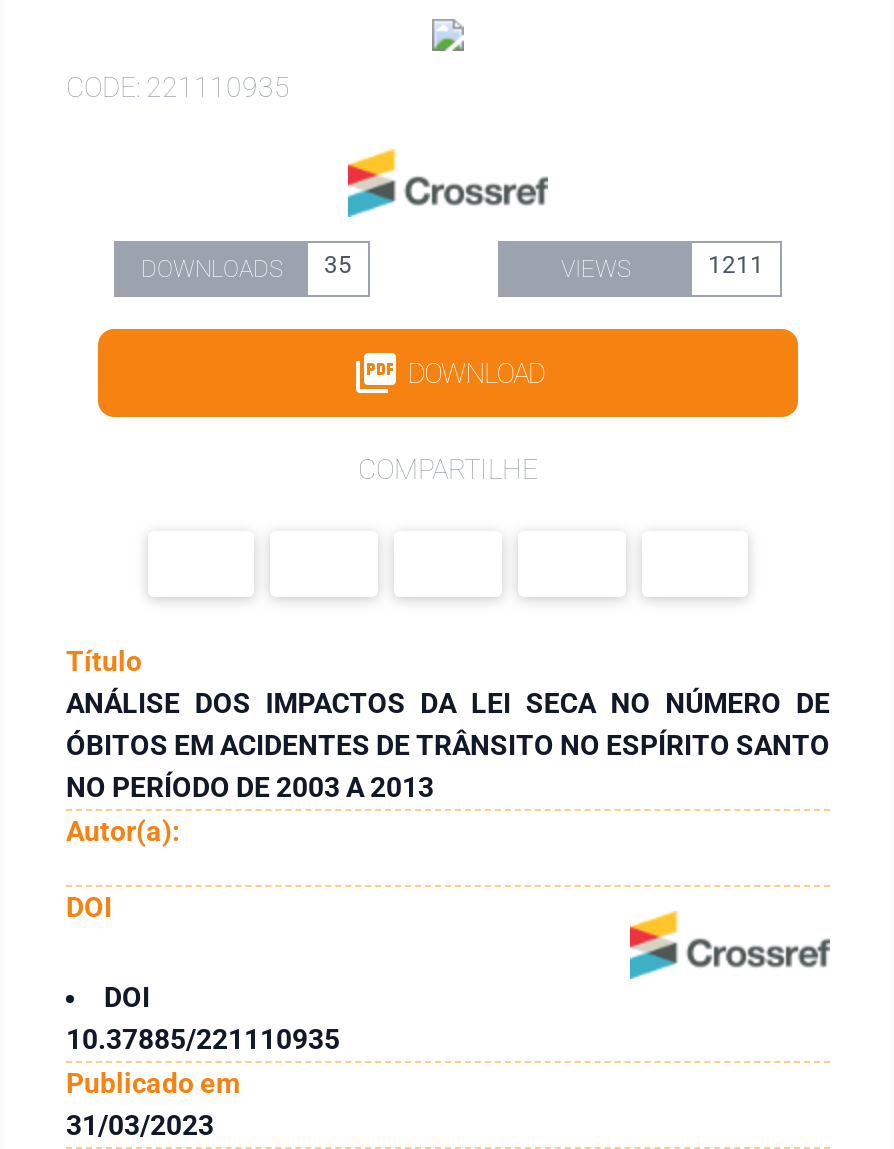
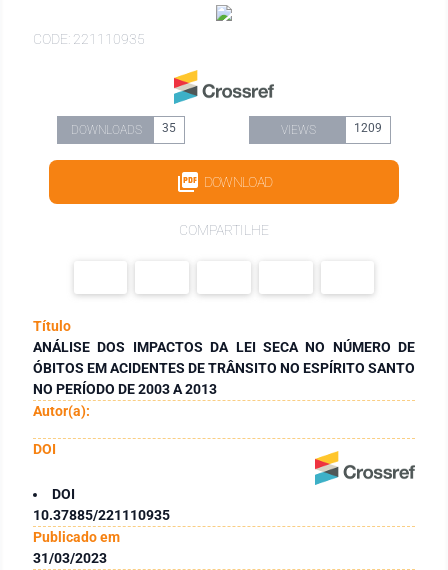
[708,251,764,279] 1211 -> [354,121,382,135] 1209

